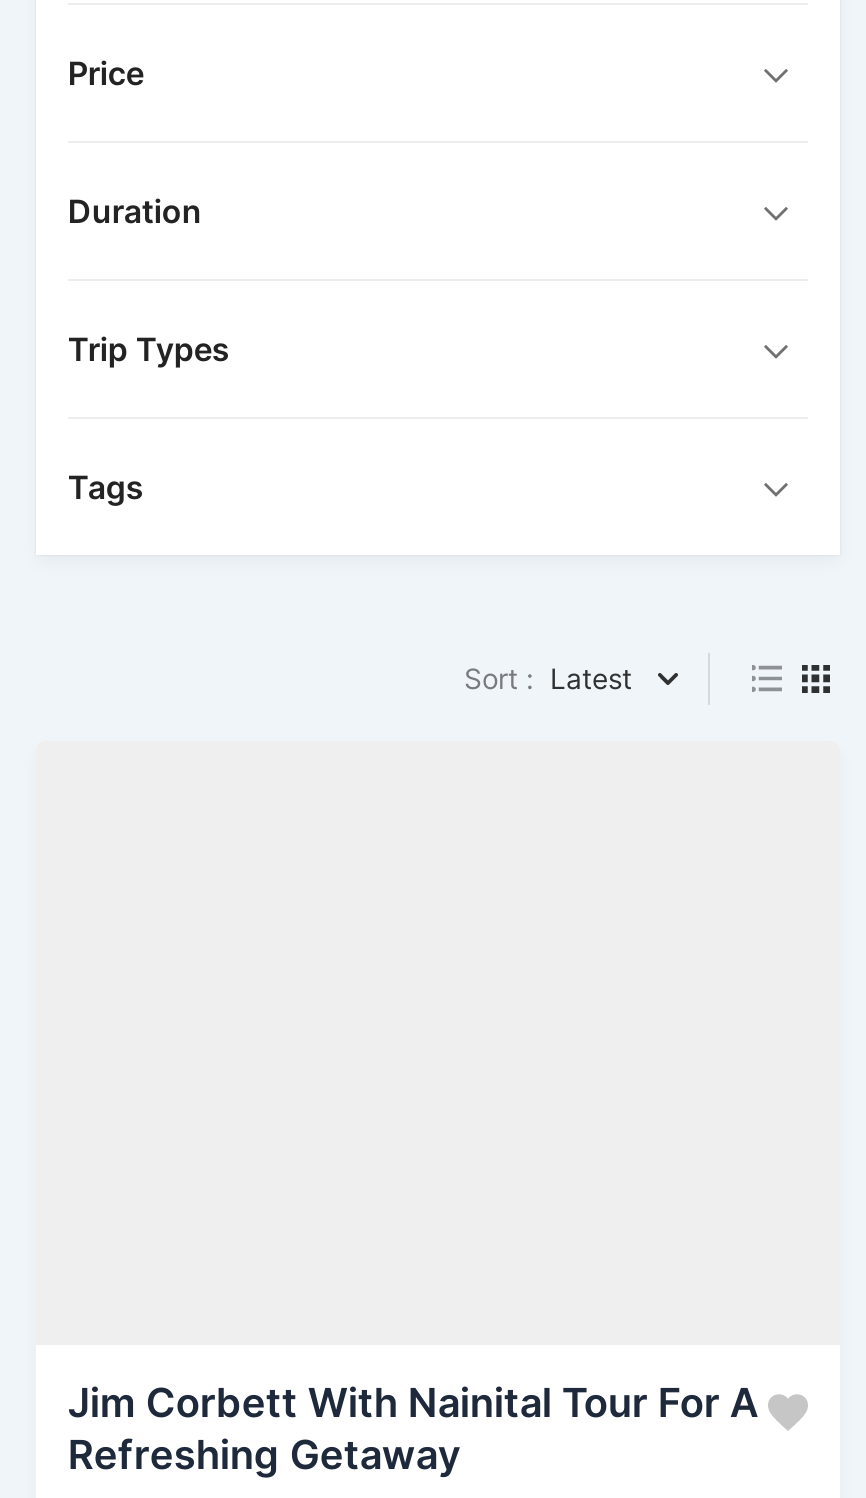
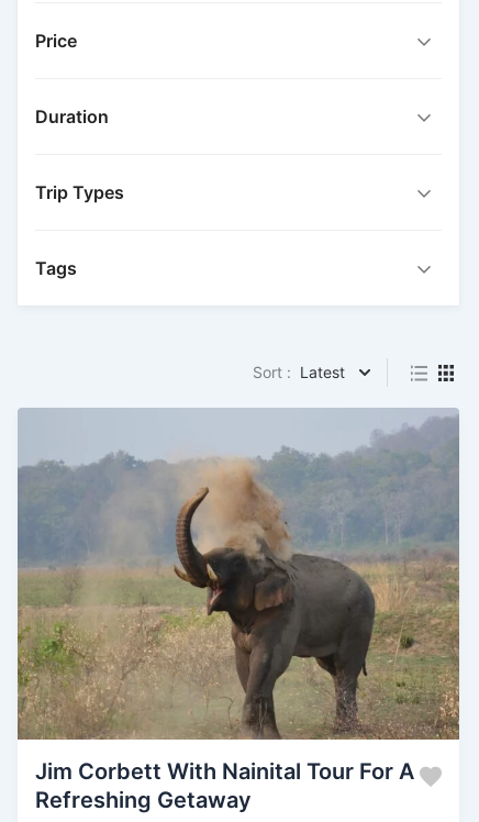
none -> [16,408,460,741] [image]

